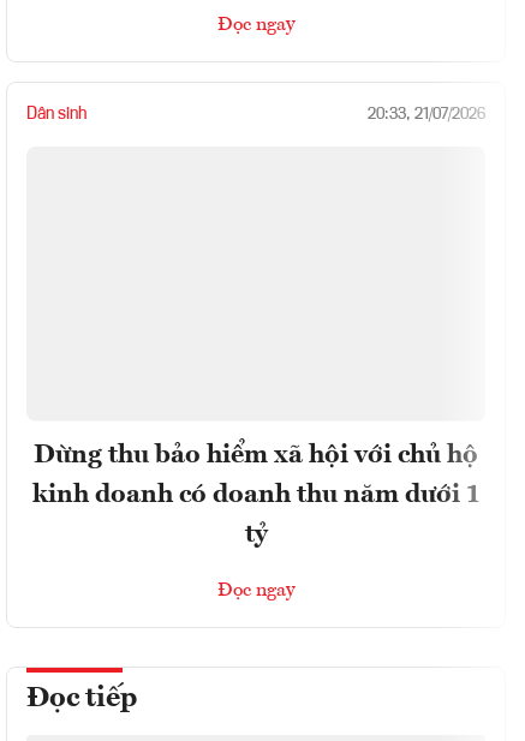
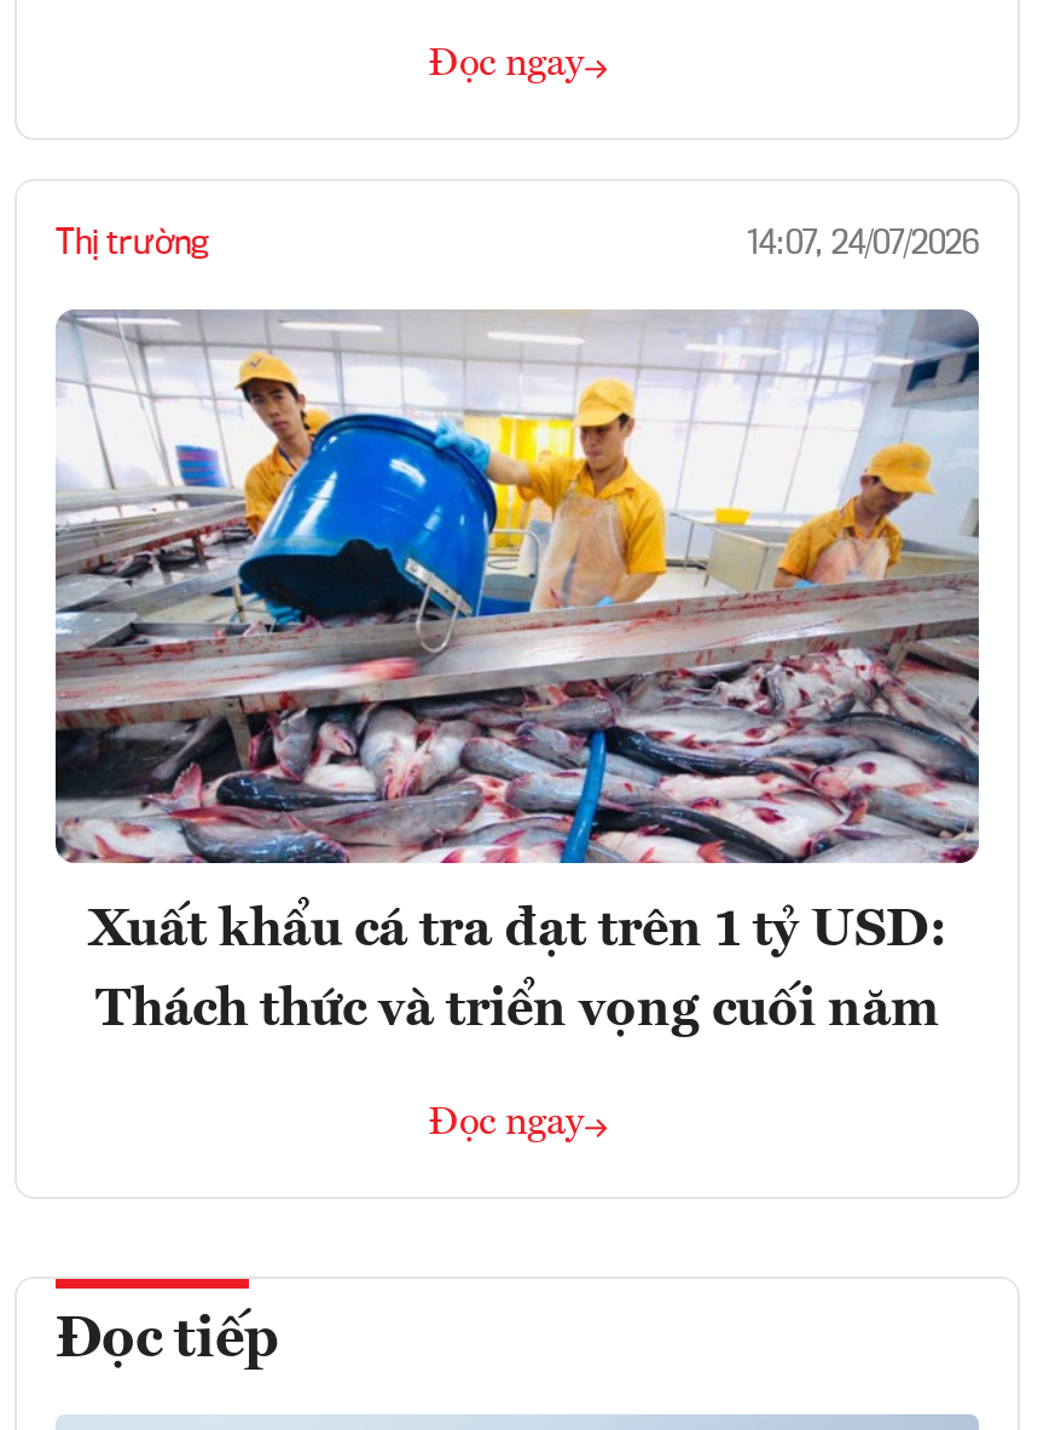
none -> [53,309,981,805] [image]
[26,105,485,122] Dân sinh | 20:33, 21/07/2026 -> [56,226,979,260] Thị trường | 14:07, 24/07/2026
[32,442,479,547] Dừng thu bảo hiểm xã hội với chủ hộ | kinh doanh có doanh thu năm dưới 1 | tỷ -> [88,904,946,1037] Xuất khẩu cá tra đạt trên 1 tỷ USD: | Thách thức và triển vọng cuối năm

